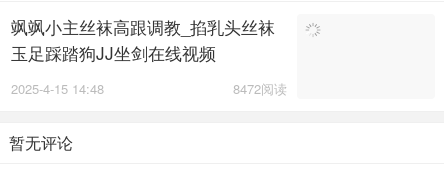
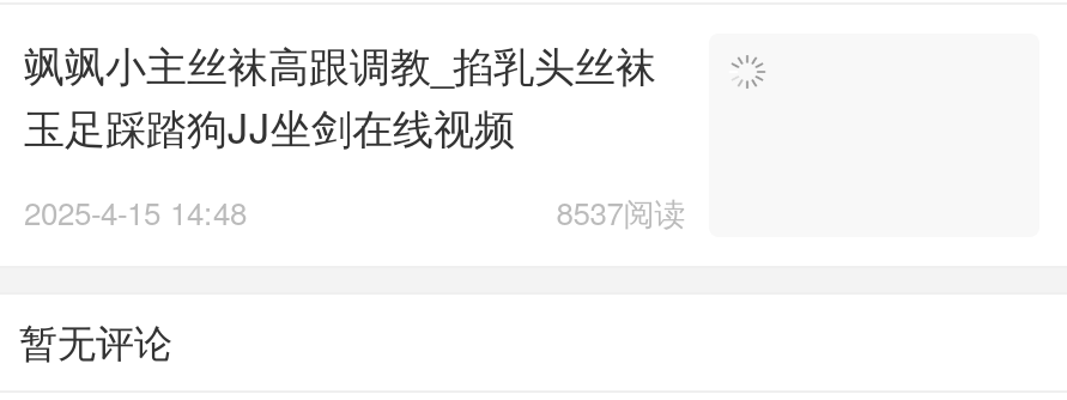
[233,79,287,98] 8472阅读 -> [556,189,685,235] 8537阅读

